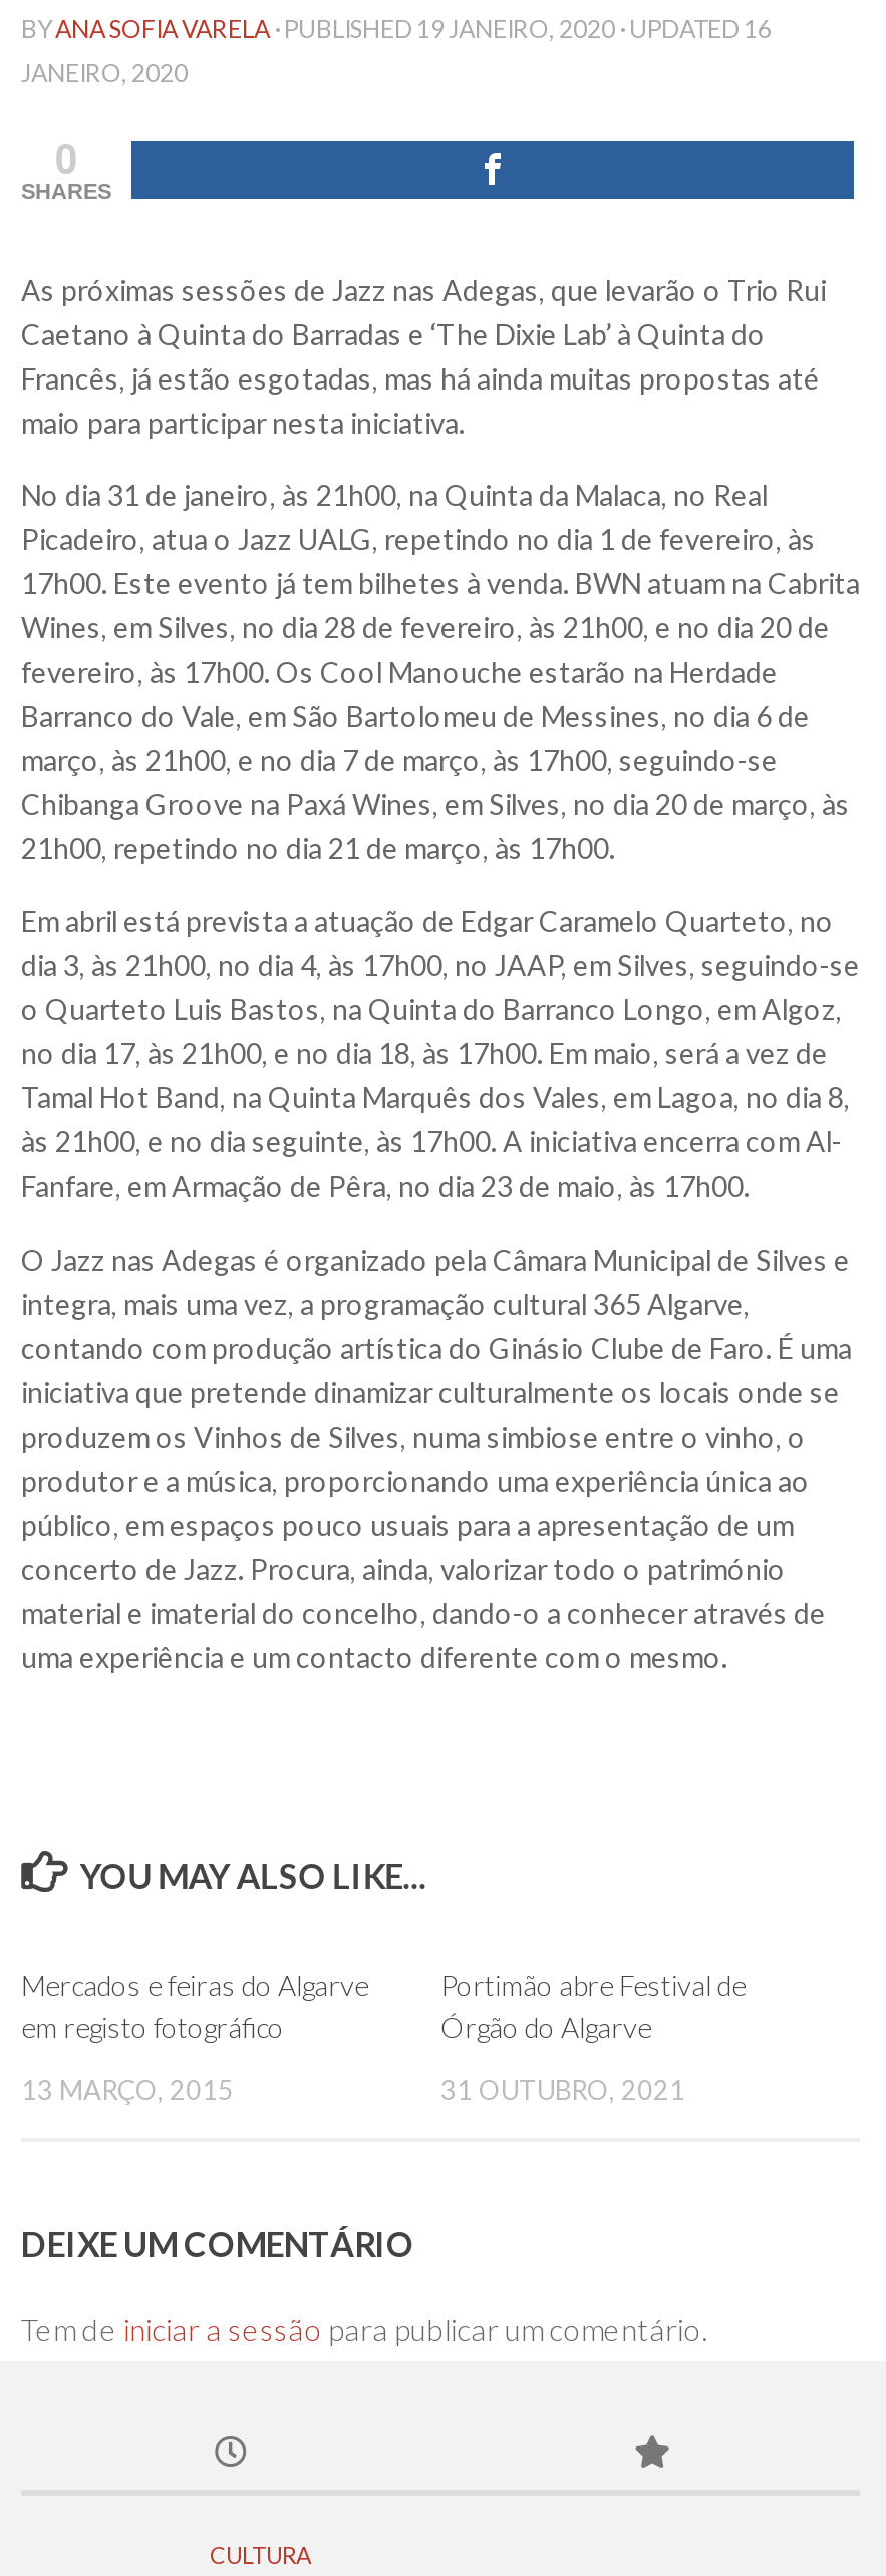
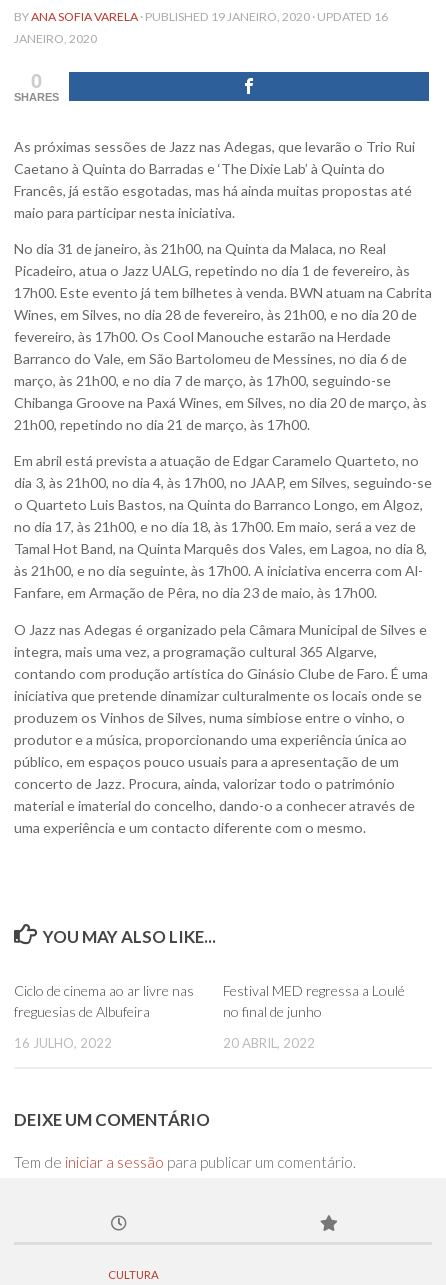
[21,1967,368,2043] Mercados e feiras do Algarve | em registo fotográfico -> [14,981,194,1019] Ciclo de cinema ao ar livre nas | freguesias de Albufeira
[440,1967,746,2043] Portimão abre Festival de | Órgão do Algarve -> [223,981,405,1019] Festival MED regressa a Loulé | no final de junho
[21,2073,234,2105] 13 MARÇO, 2015 -> [14,1034,112,1050] 16 JULHO, 2022
[440,2073,685,2105] 31 OUTUBRO, 2021 -> [223,1034,315,1050] 20 ABRIL, 2022

